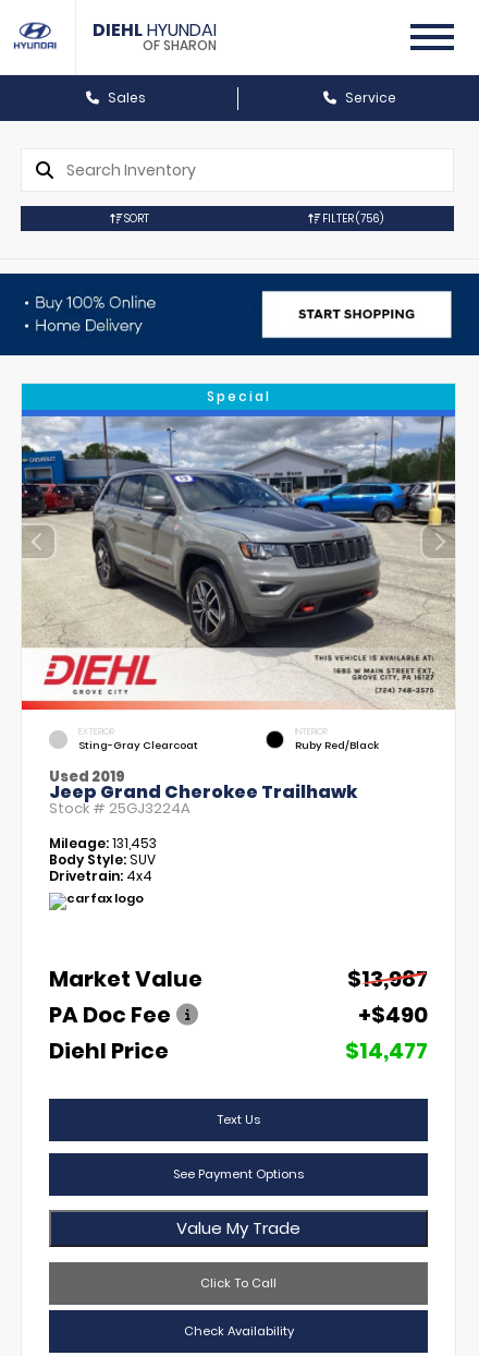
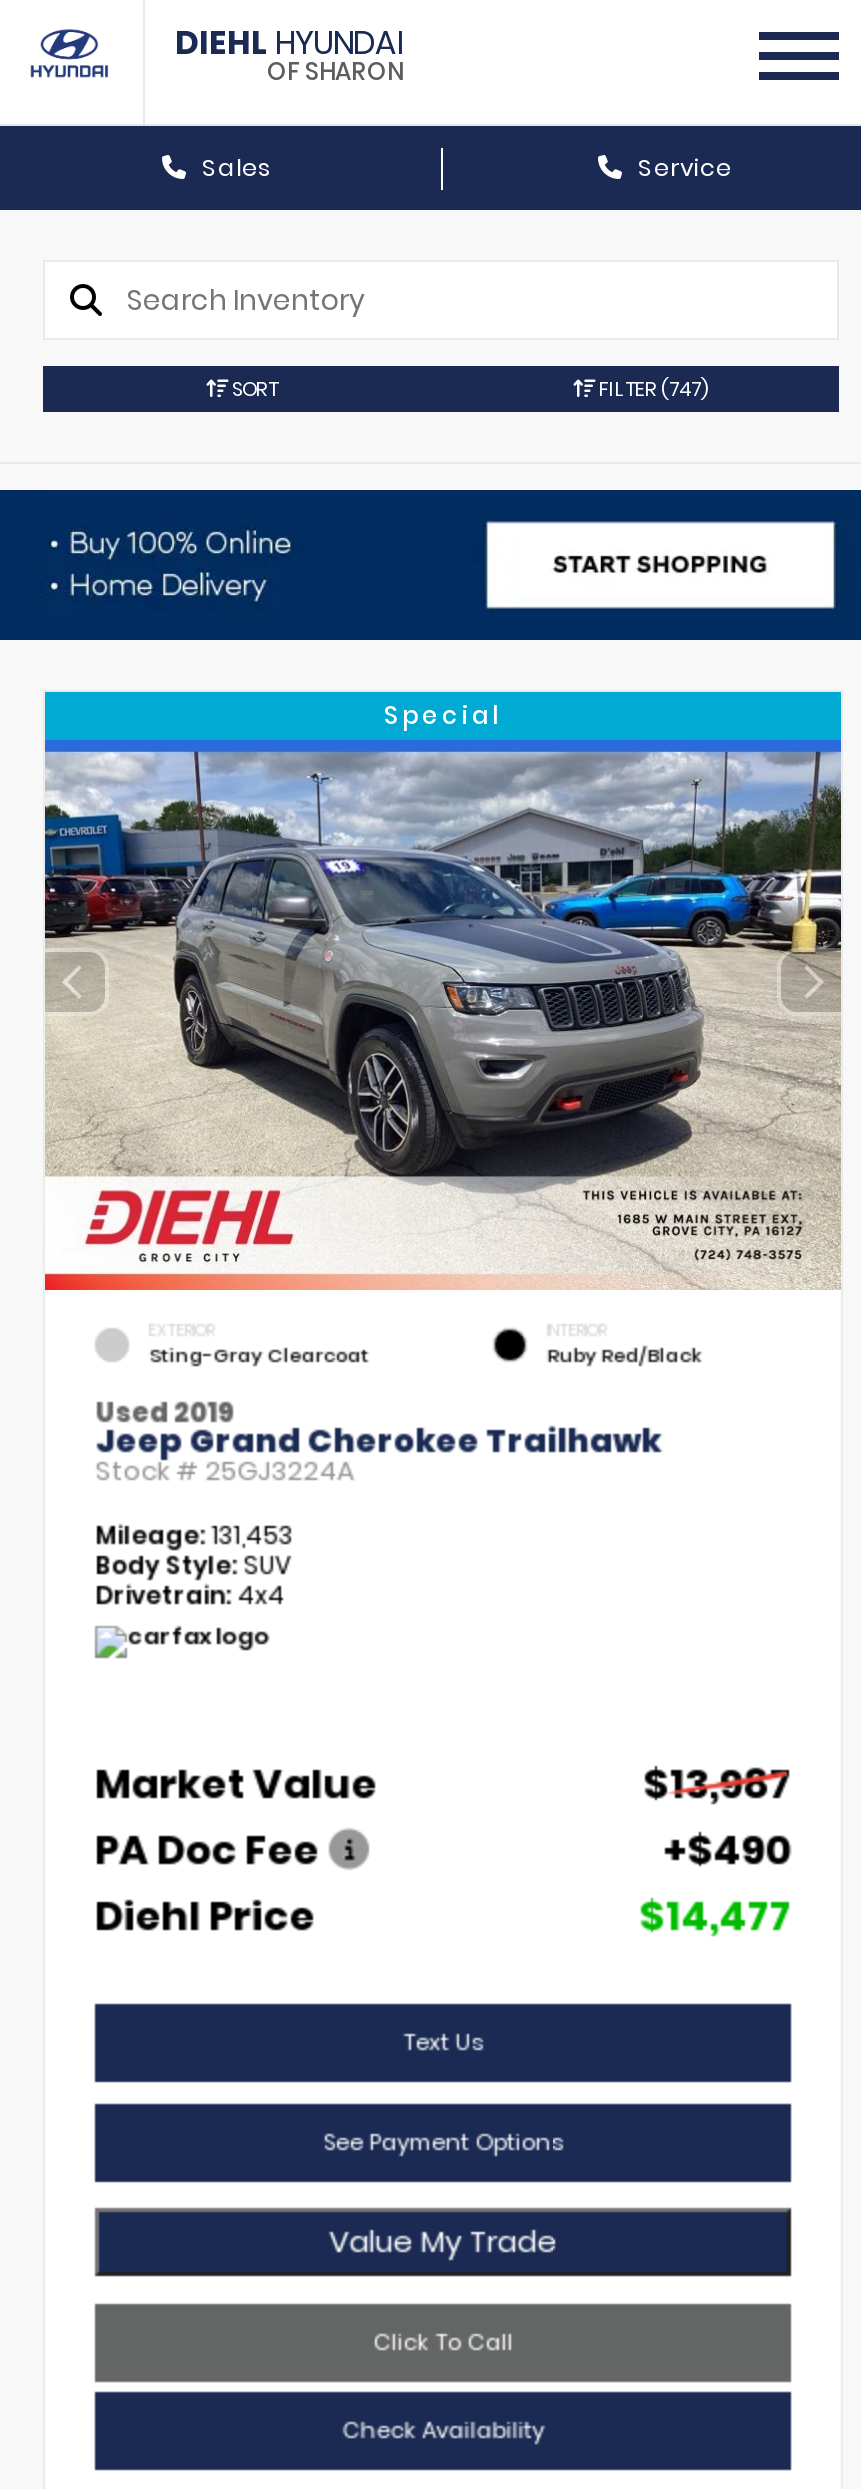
[320,210,383,227] FILTER (756) -> [595,374,707,404] FILTER (747)

